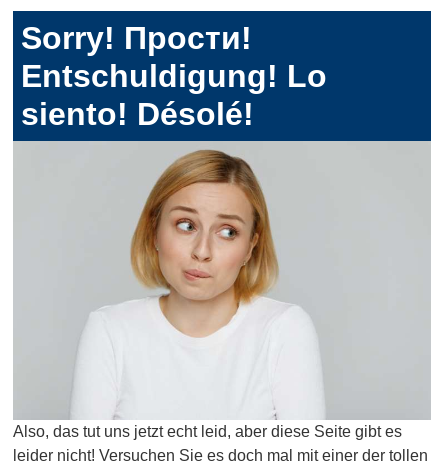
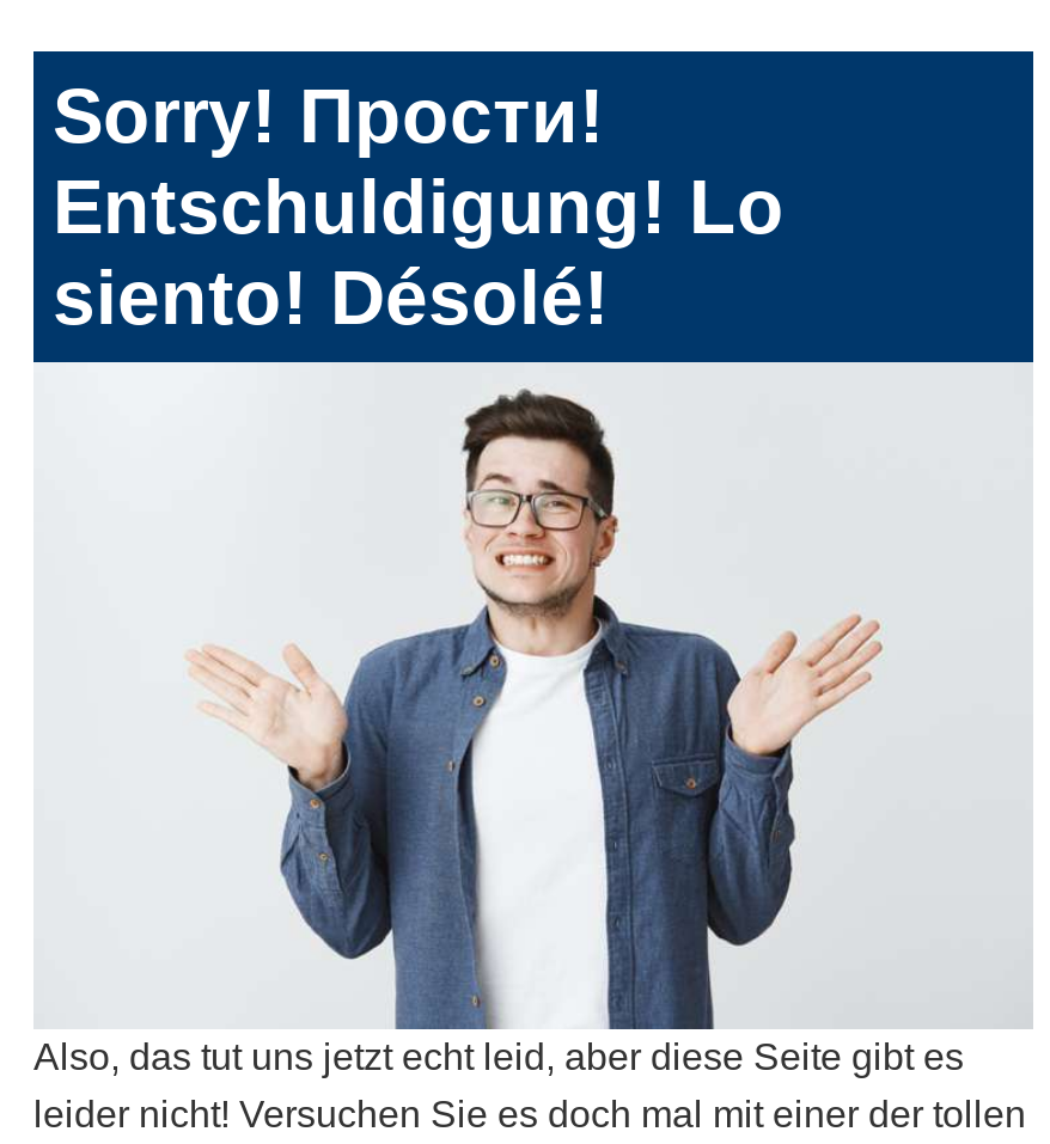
[14,141,430,420] [image] -> [38,365,1028,1029] [image]

